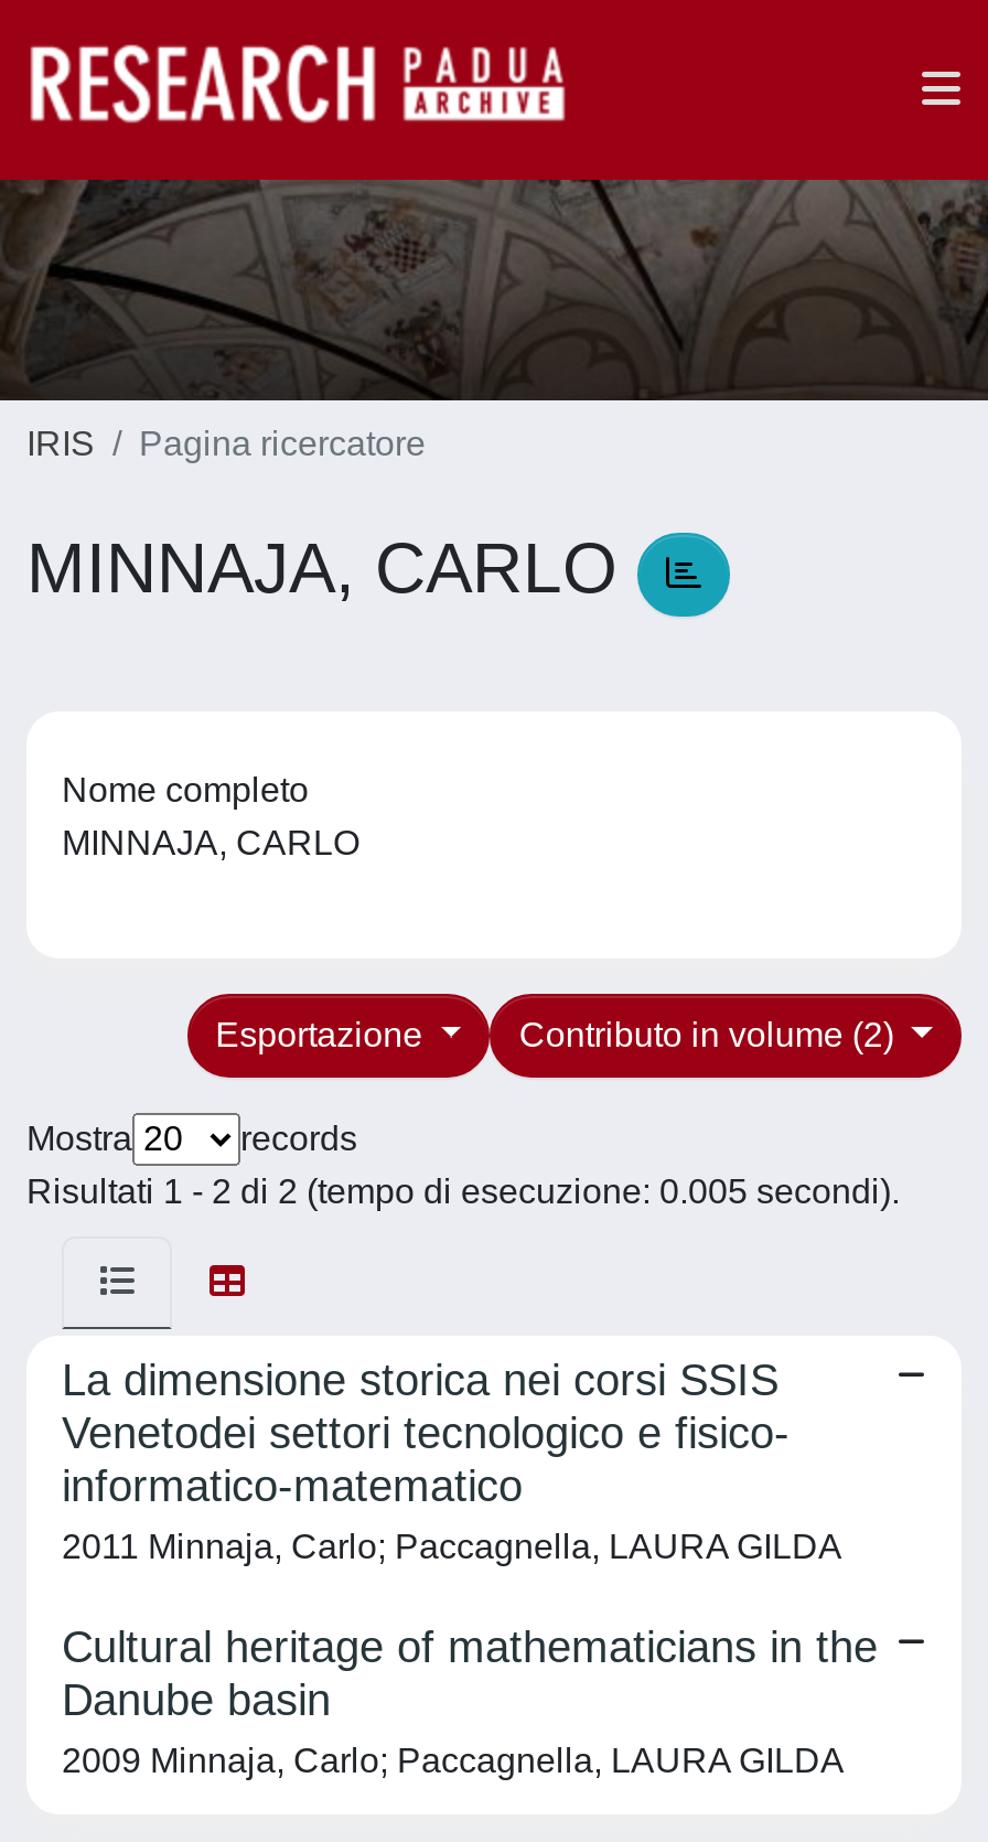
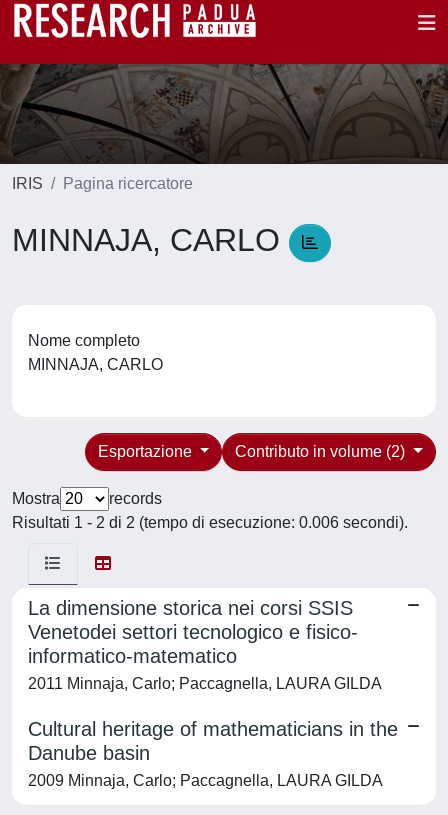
[26,1172,900,1210] Risultati 1 - 2 di 2 (tempo di esecuzione: 0.005 secondi). -> [12,514,408,531] Risultati 1 - 2 di 2 (tempo di esecuzione: 0.006 secondi).

